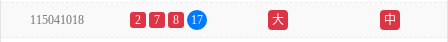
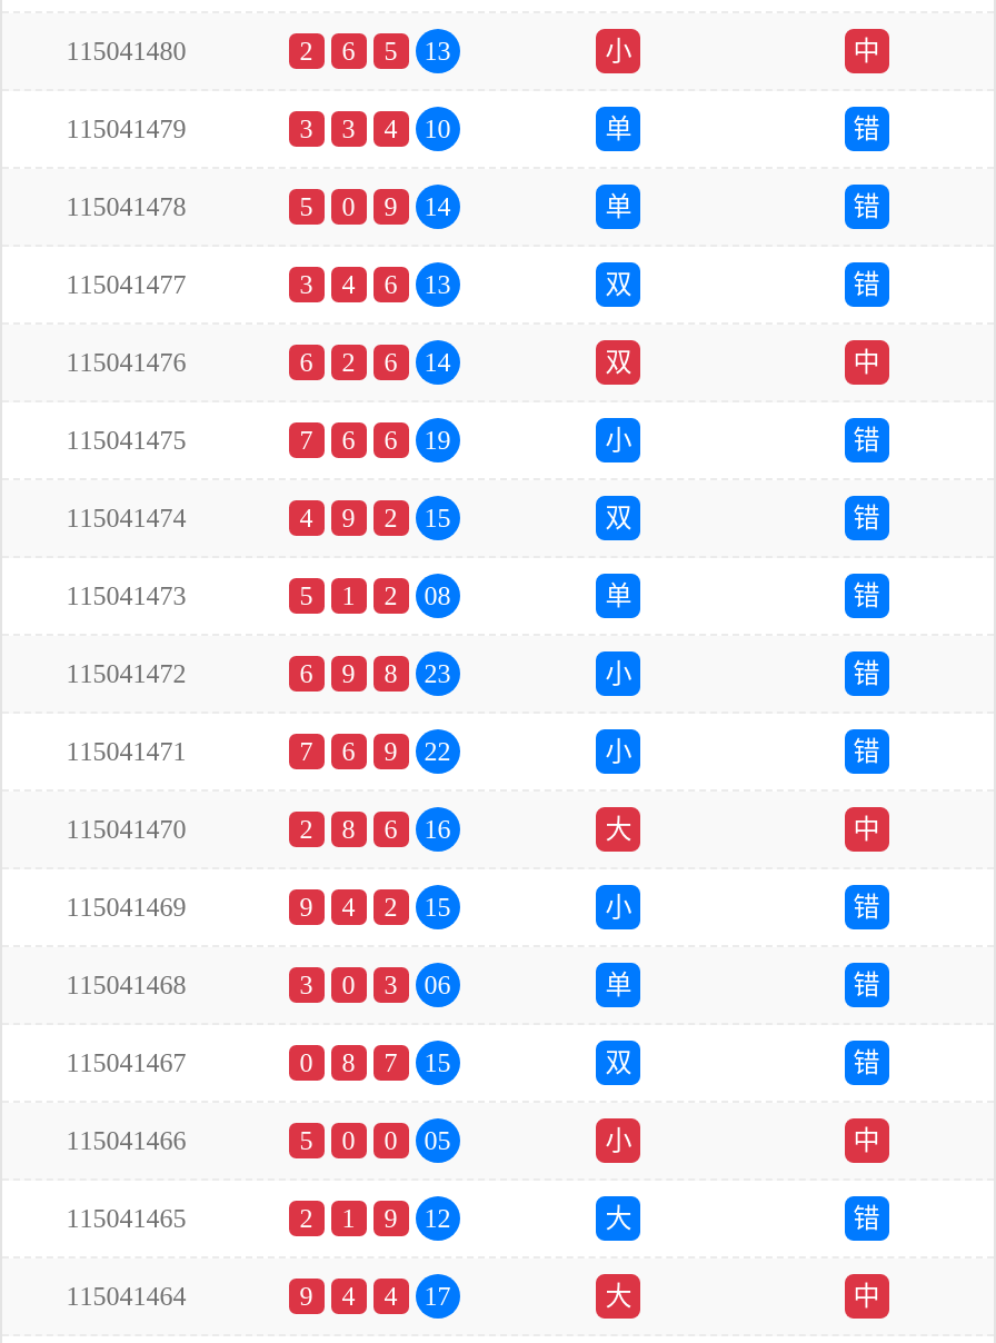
[30,13,84,27] 115041018 -> [66,36,186,67] 115041480
none -> [66,36,880,456] 6 | 5 | 13 | 小 | 中 | 115041479 | 3 | 3 | 4 | 10 | 单 | 错 | 115041478 | 5 | 0 | 9 | 14 | 单 | 错 | 115041477 | 3 | 4 | 6 | 13 | 双 | 错 | 115041476 | 6 | 2 | 6 | 14 | 双 | 中 | 115041475
none -> [66,425,880,689] 6 | 6 | 19 | 小 | 错 | 115041474 | 4 | 9 | 2 | 15 | 双 | 错 | 115041473 | 5 | 1 | 2 | 08 | 单 | 错 | 115041472 | 6 | 9
none -> [66,658,880,1312] 23 | 小 | 错 | 115041471 | 7 | 6 | 9 | 22 | 小 | 错 | 115041470 | 2 | 8 | 6 | 16 | 大 | 中 | 115041469 | 9 | 4 | 2 | 15 | 小 | 错 | 115041468 | 3 | 0 | 3 | 06 | 单 | 错 | 115041467 | 0 | 8 | 7 | 15 | 双 | 错 | 115041466 | 5 | 0 | 0 | 05 | 小 | 中 | 115041465 | 2 | 1 | 9 | 12 | 大 | 错 | 115041464 | 9 | 4 | 4

